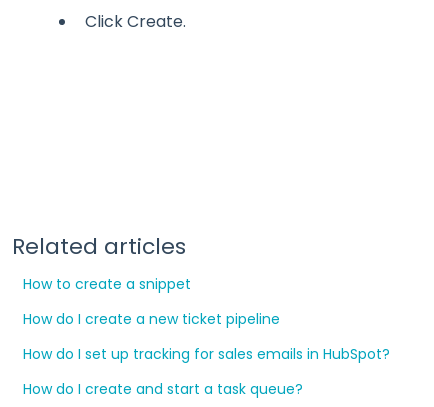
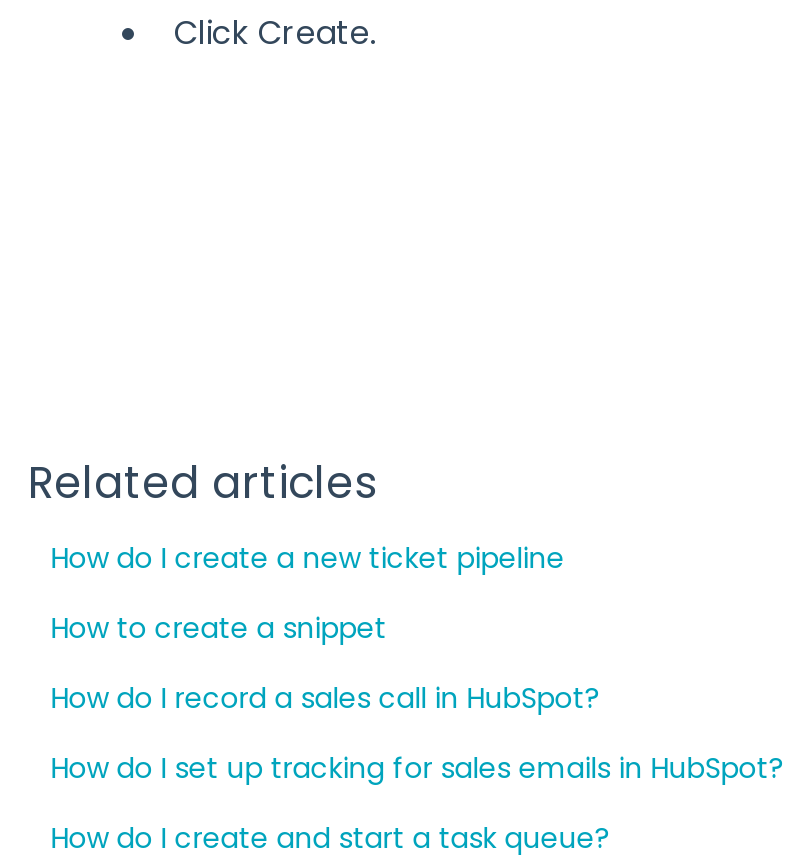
none -> [50,677,600,717] How do I record a sales call in HubSpot?
moved [23,308,280,328] -> [50,537,564,577]: How do I create a new ticket pipeline

